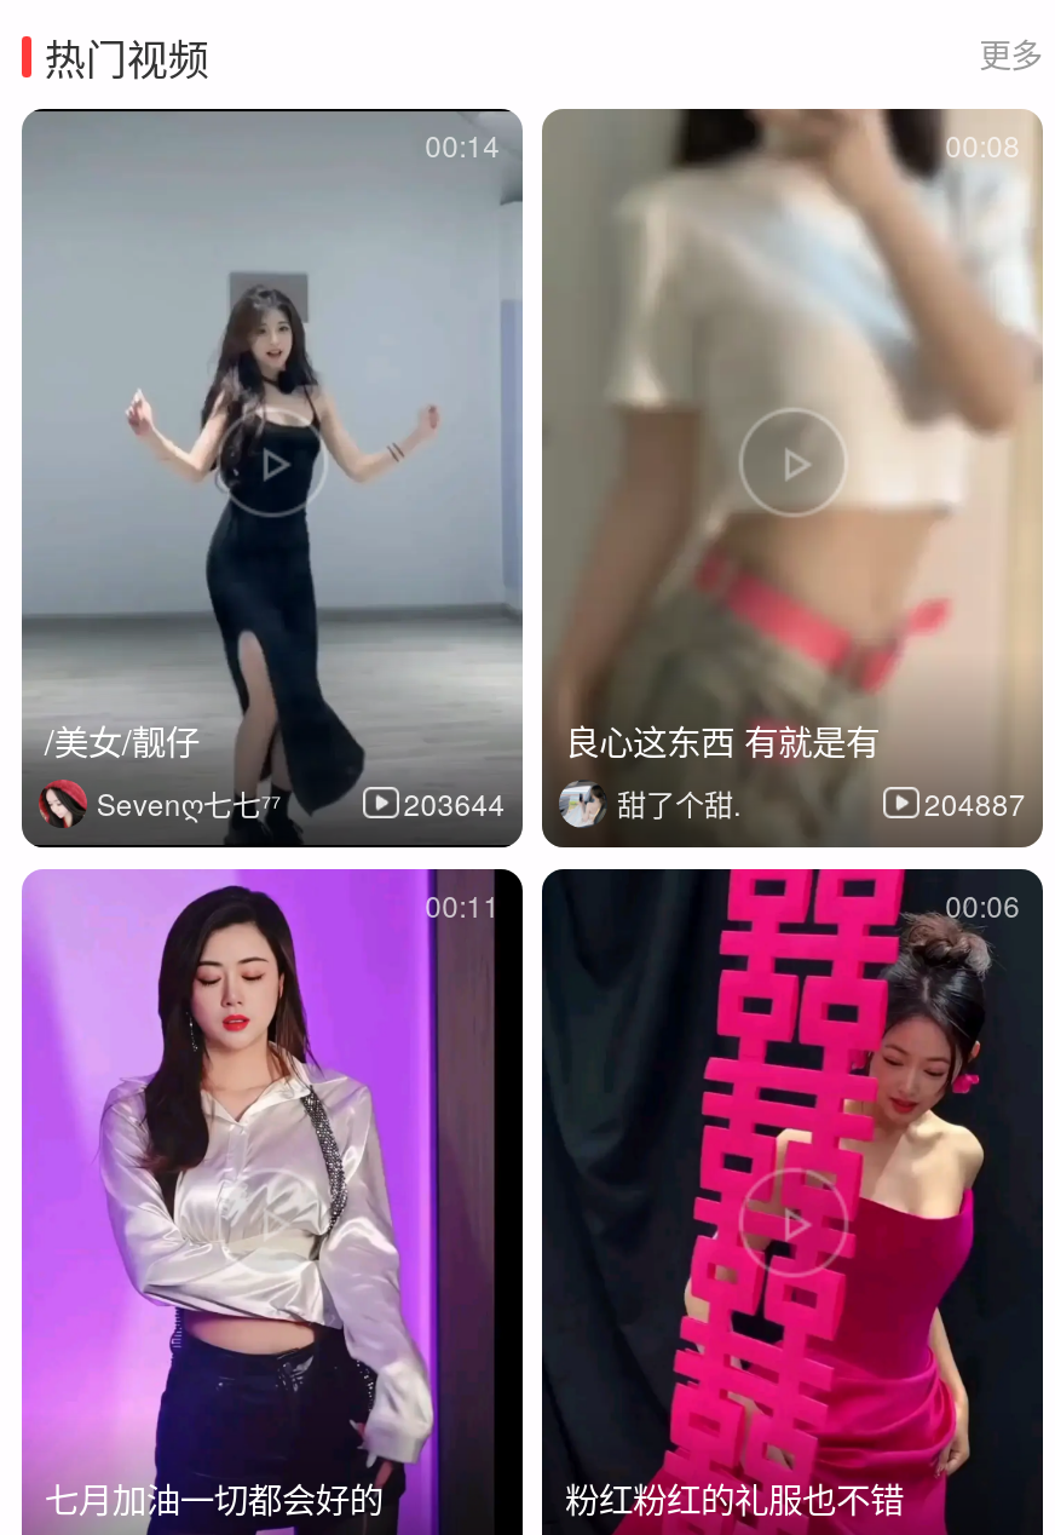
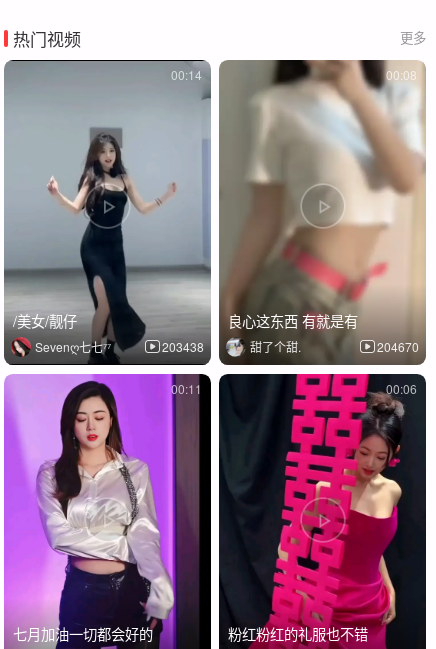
[404,782,505,823] 203644 -> [162,338,204,355] 203438
[924,782,1025,823] 204887 -> [377,338,419,355] 204670

